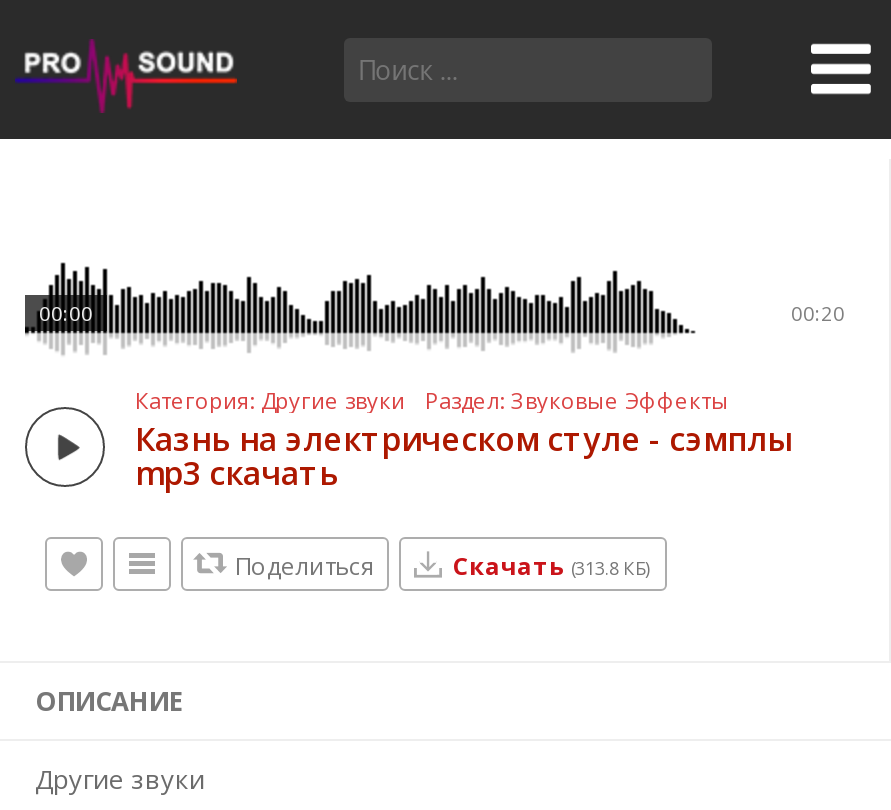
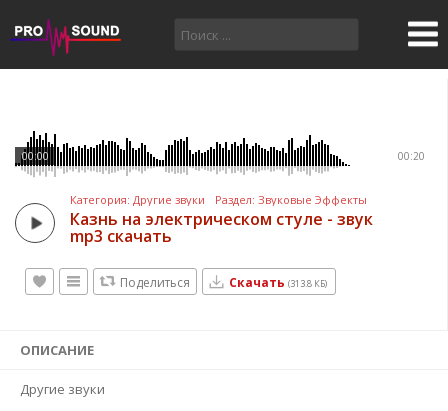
[135,417,791,461] Казнь на электрическом стуле - сэмплы -> [70,208,373,230] Казнь на электрическом стуле - звук

